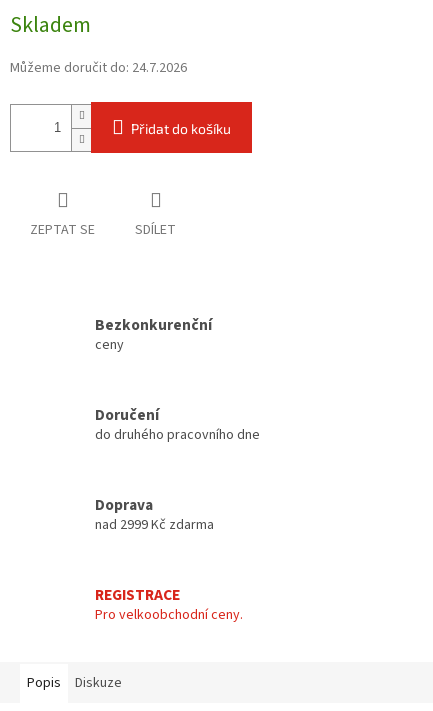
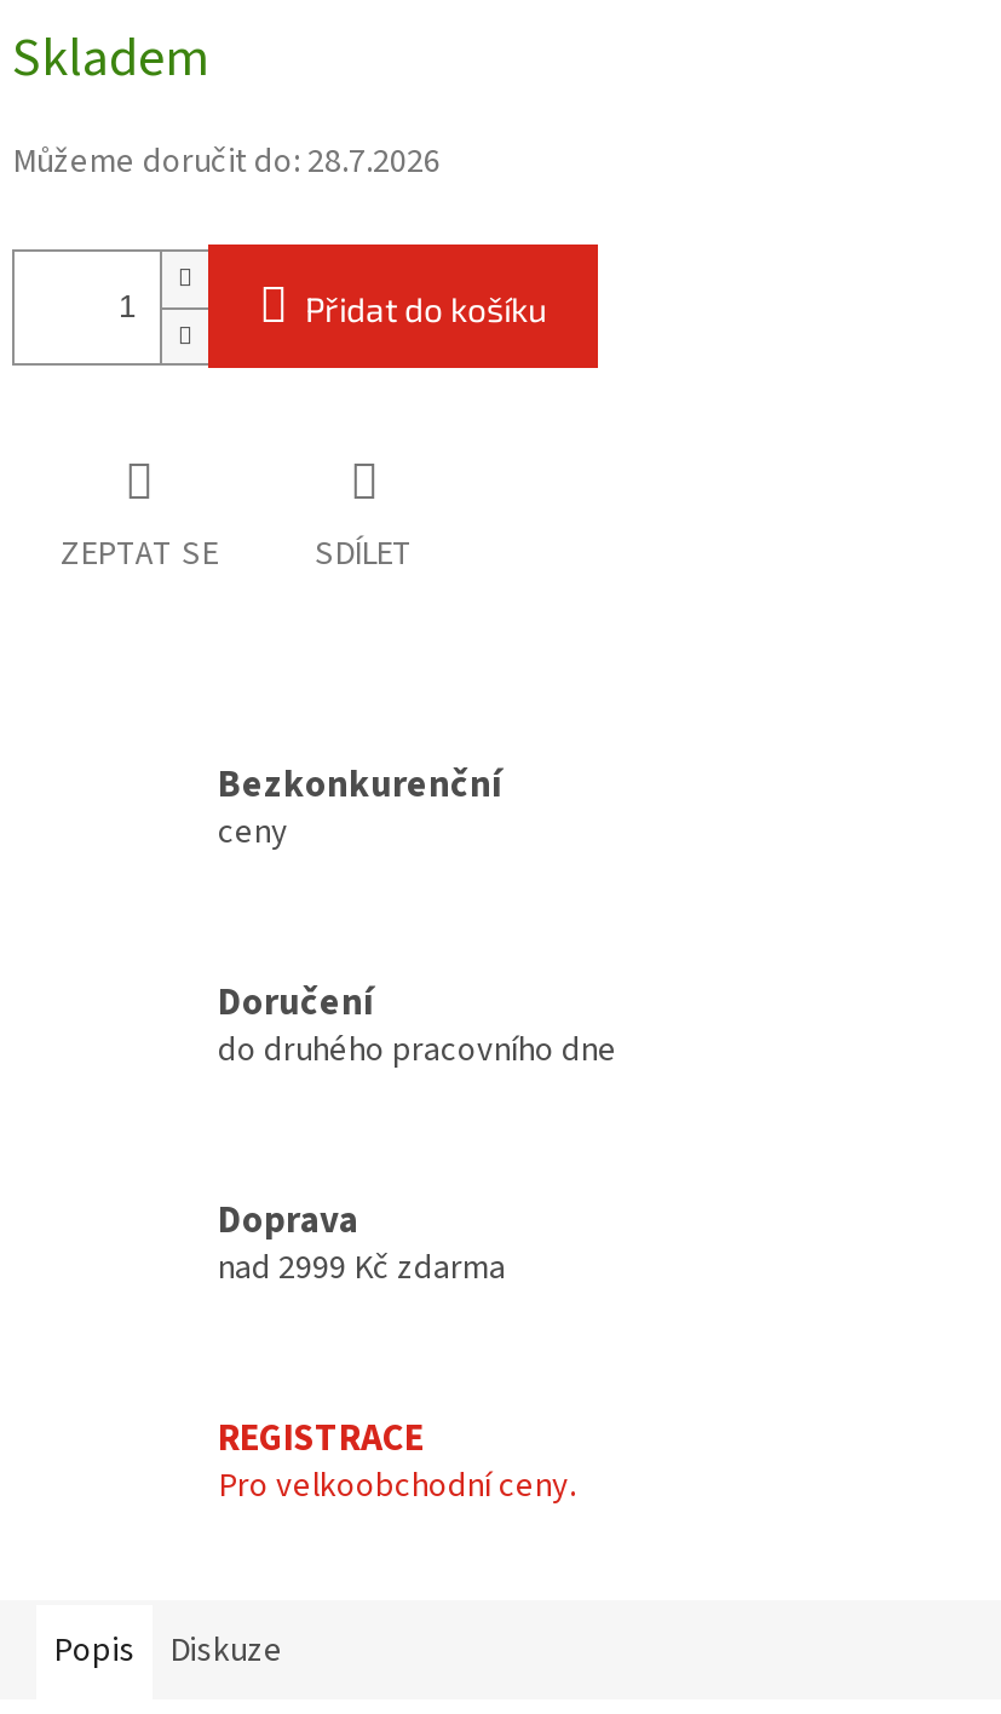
[10,58,187,78] Můžeme doručit do: 24.7.2026 -> [12,139,441,187] Můžeme doručit do: 28.7.2026

